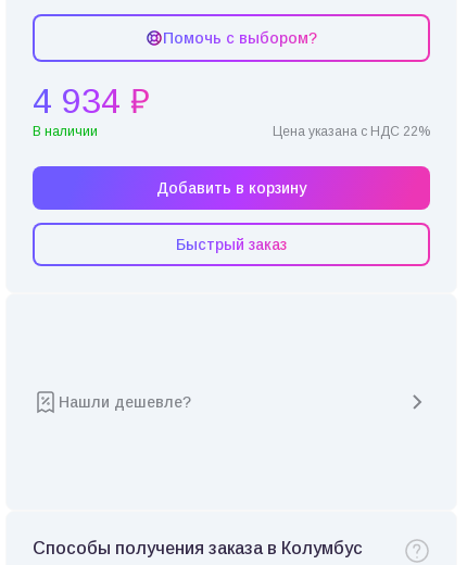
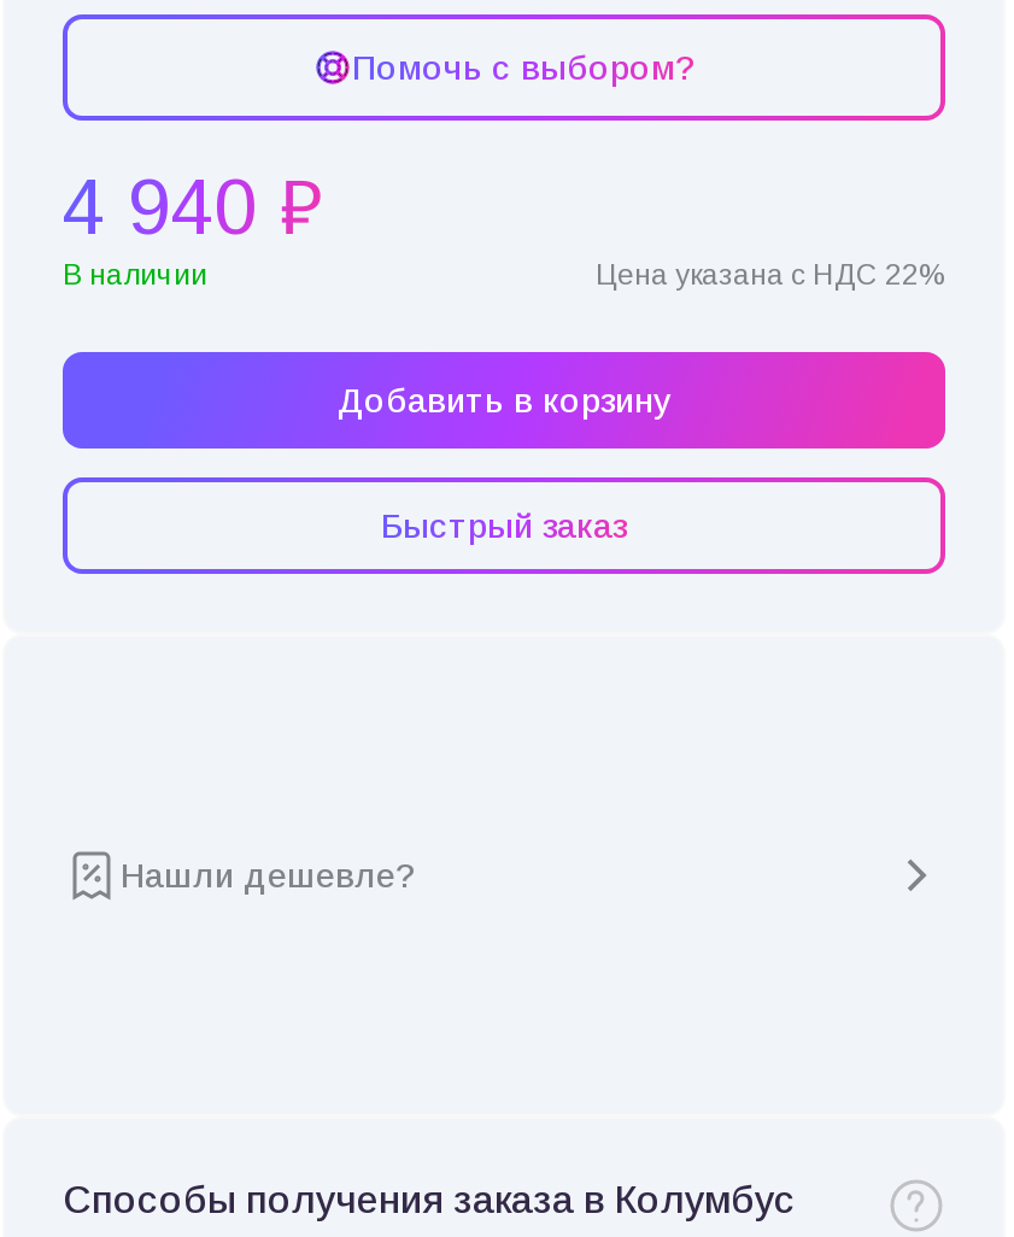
[33,81,150,120] 4 934 ₽ -> [63,163,323,250] 4 940 ₽

